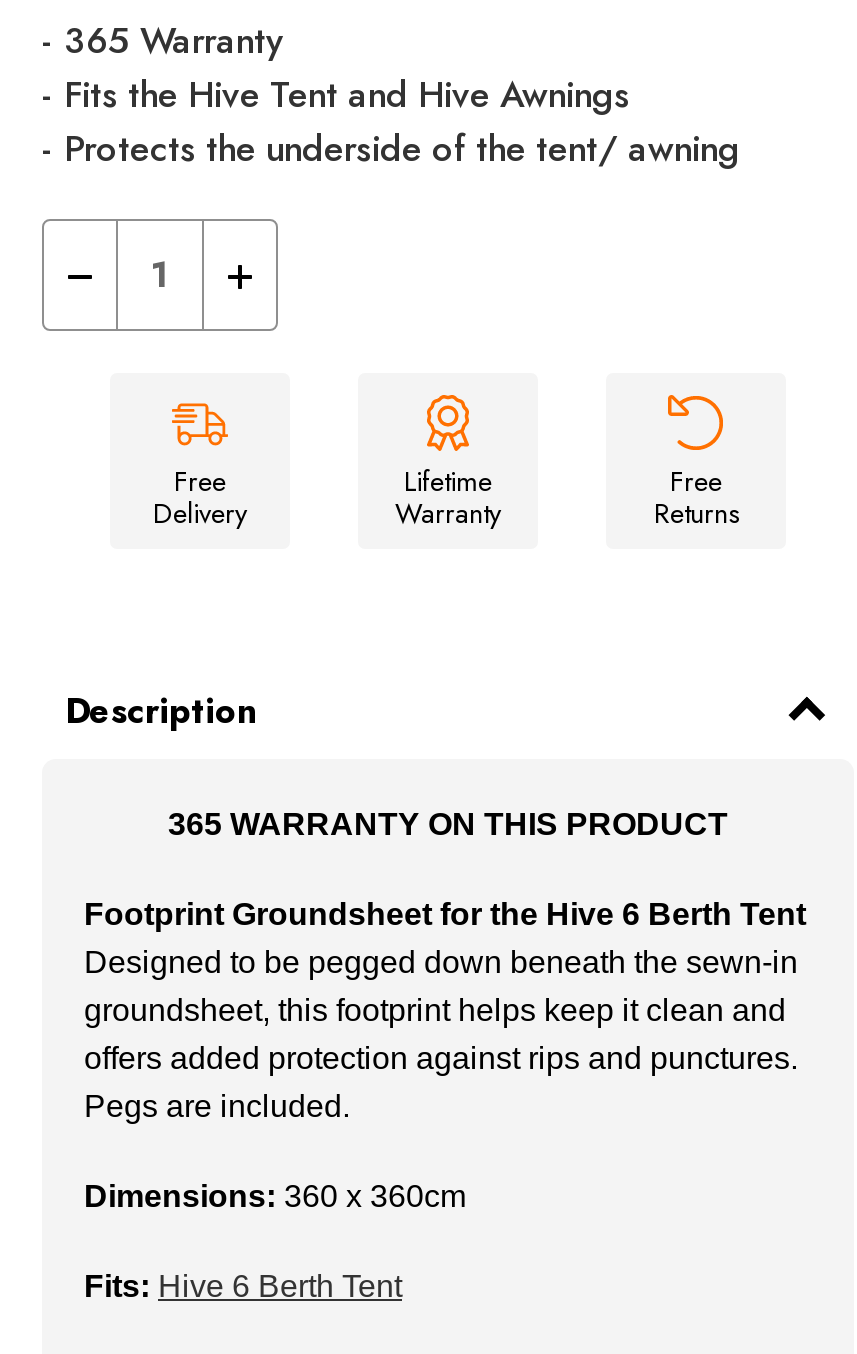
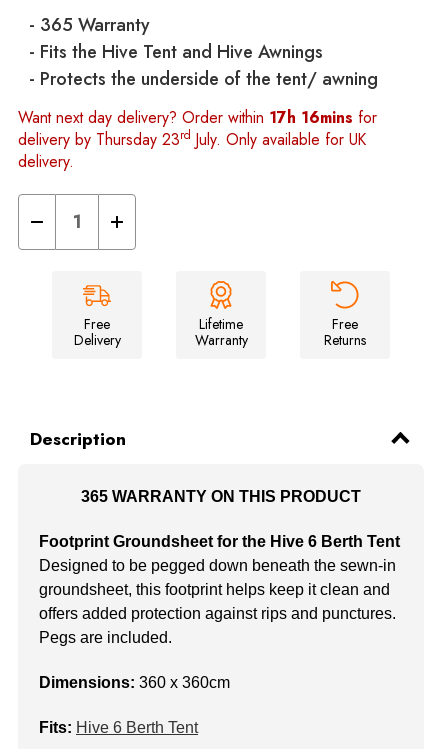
none -> [18,105,377,172] Want next day delivery? Order within 17h 16mins for | delivery by Thursday 23rd July. Only available for UK | delivery.

